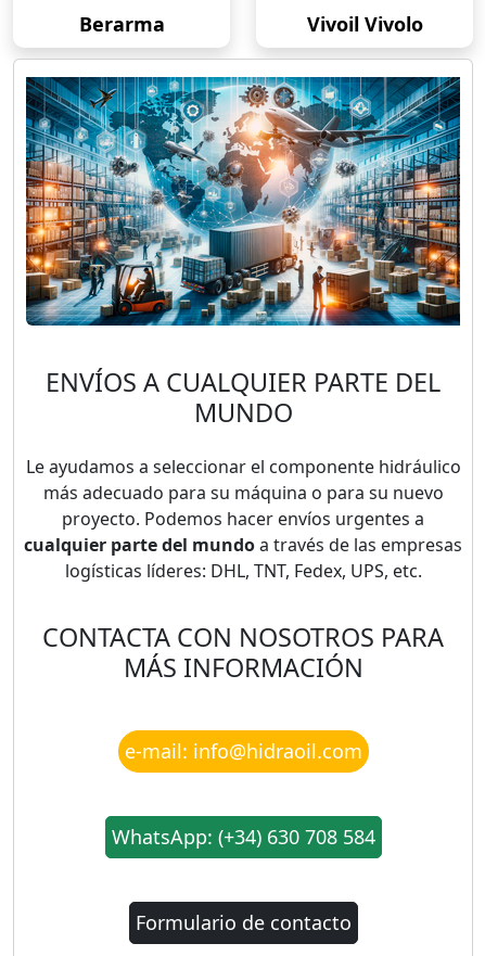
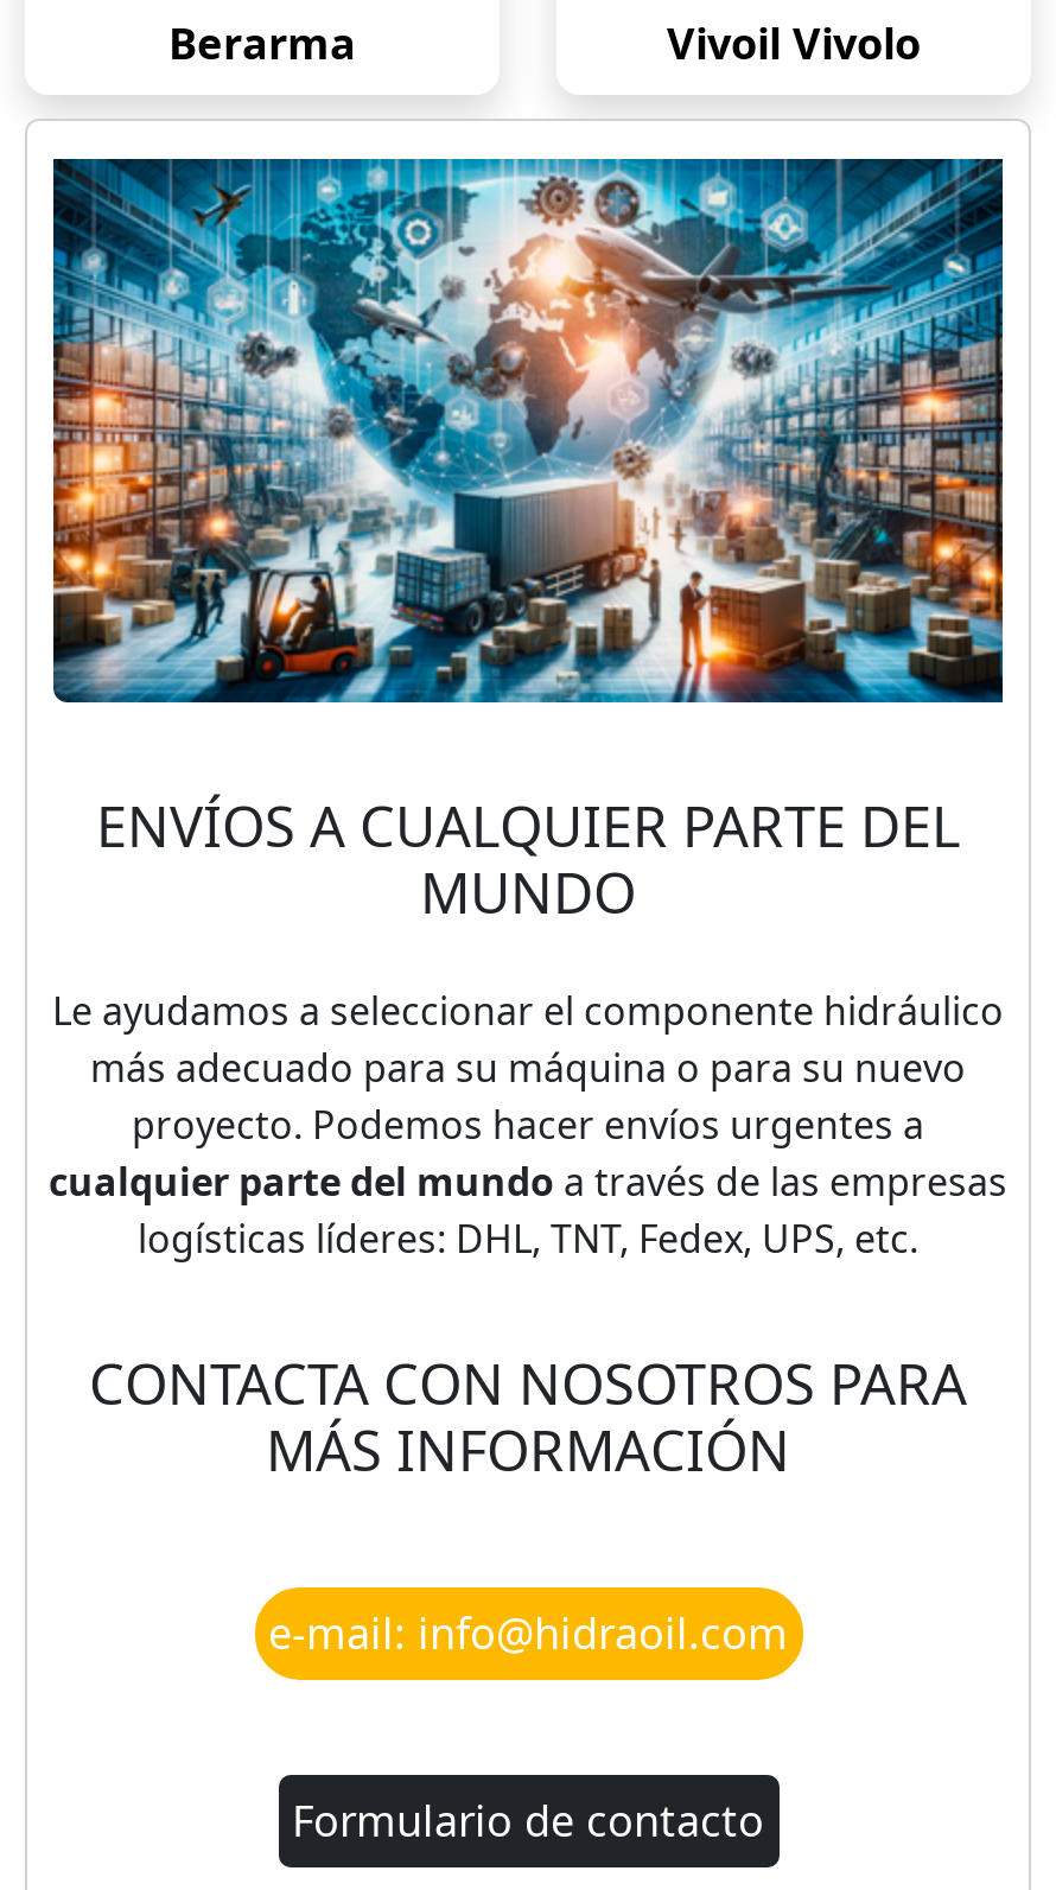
[111,824,375,850] WhatsApp: (+34) 630 708 584 -> none

